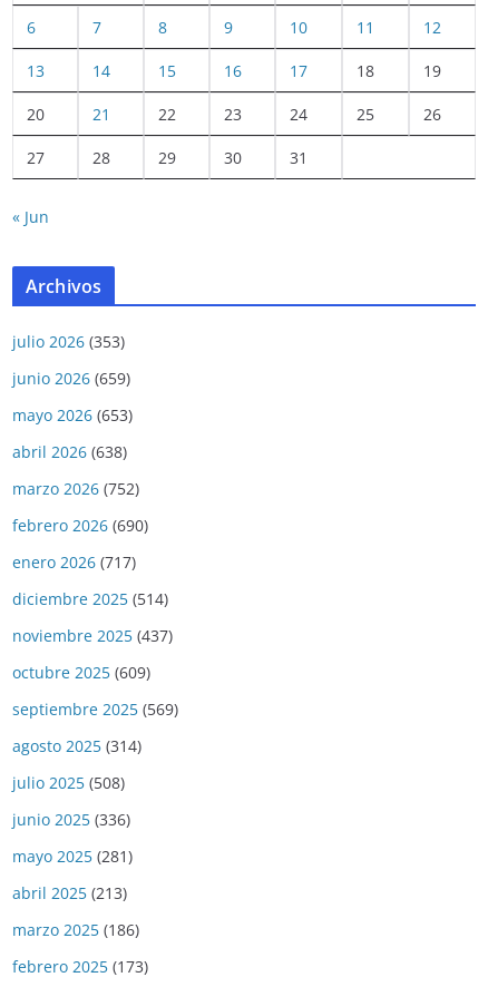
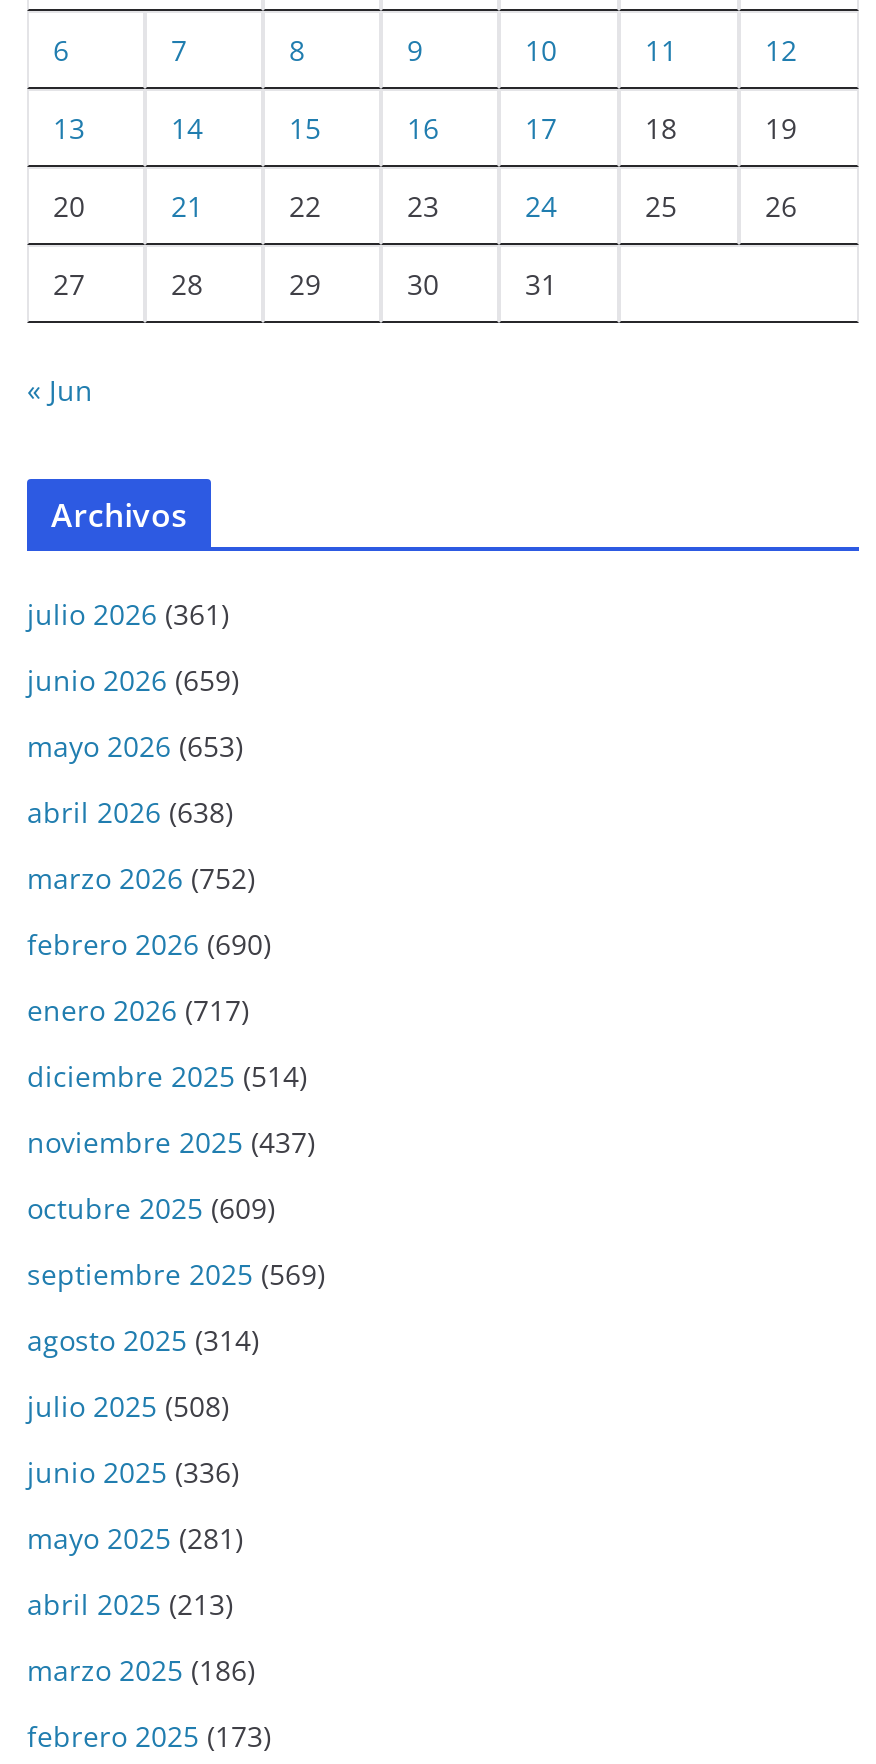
[12,331,125,352] julio 2026 (353) -> [27,595,229,633] julio 2026 (361)

